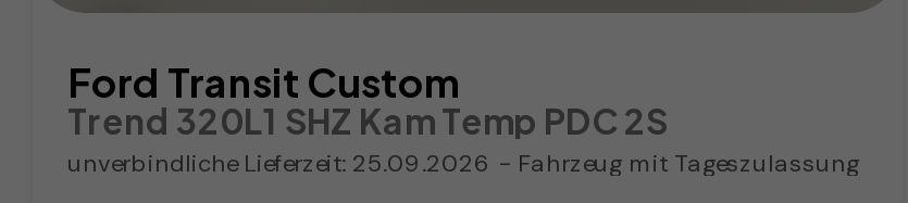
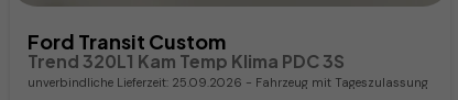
[67,99,668,141] Trend 320L1 SHZ Kam Temp PDC 2S -> [28,50,345,71] Trend 320L1 Kam Temp Klima PDC 3S

